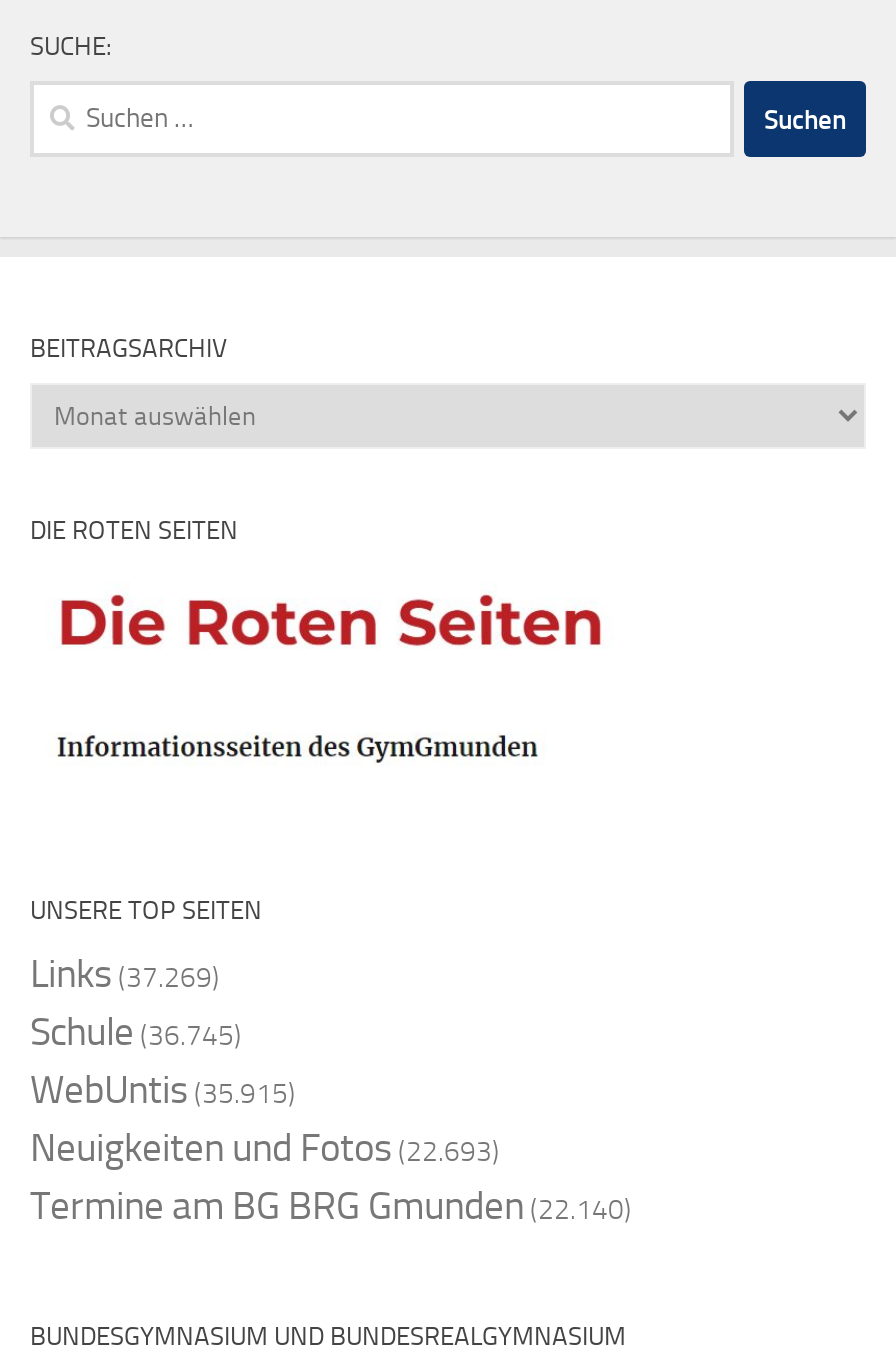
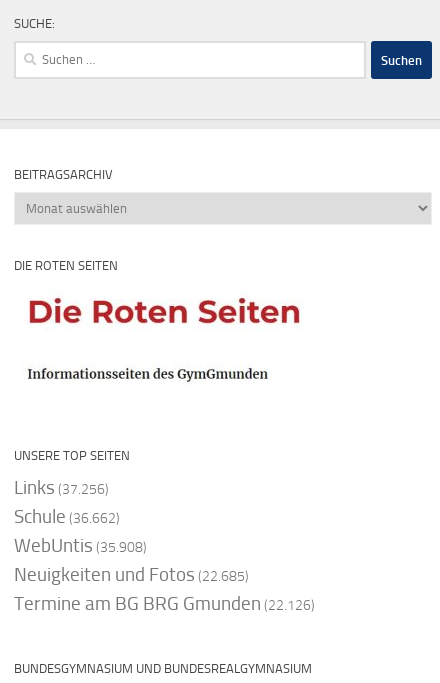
[30,951,220,997] Links (37.269) -> [14,476,109,499] Links (37.256)
[30,1009,242,1055] Schule (36.745) -> [14,505,120,528] Schule (36.662)
[30,1067,296,1113] WebUntis (35.915) -> [14,534,147,557] WebUntis (35.908)
[30,1125,500,1171] Neuigkeiten und Fotos (22.693) -> [14,563,249,586] Neuigkeiten und Fotos (22.685)
[30,1183,632,1229] Termine am BG BRG Gmunden (22.140) -> [14,592,315,615] Termine am BG BRG Gmunden (22.126)

